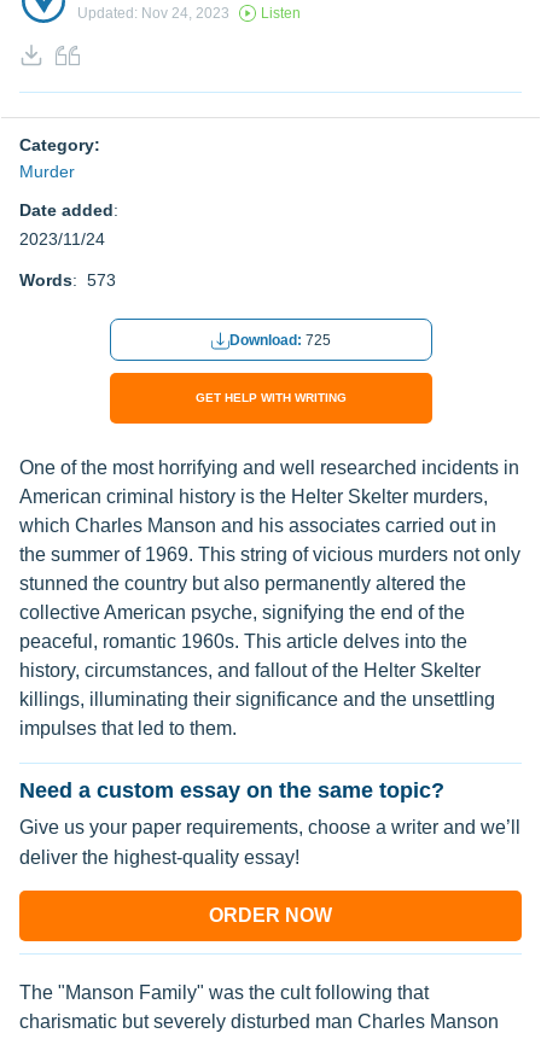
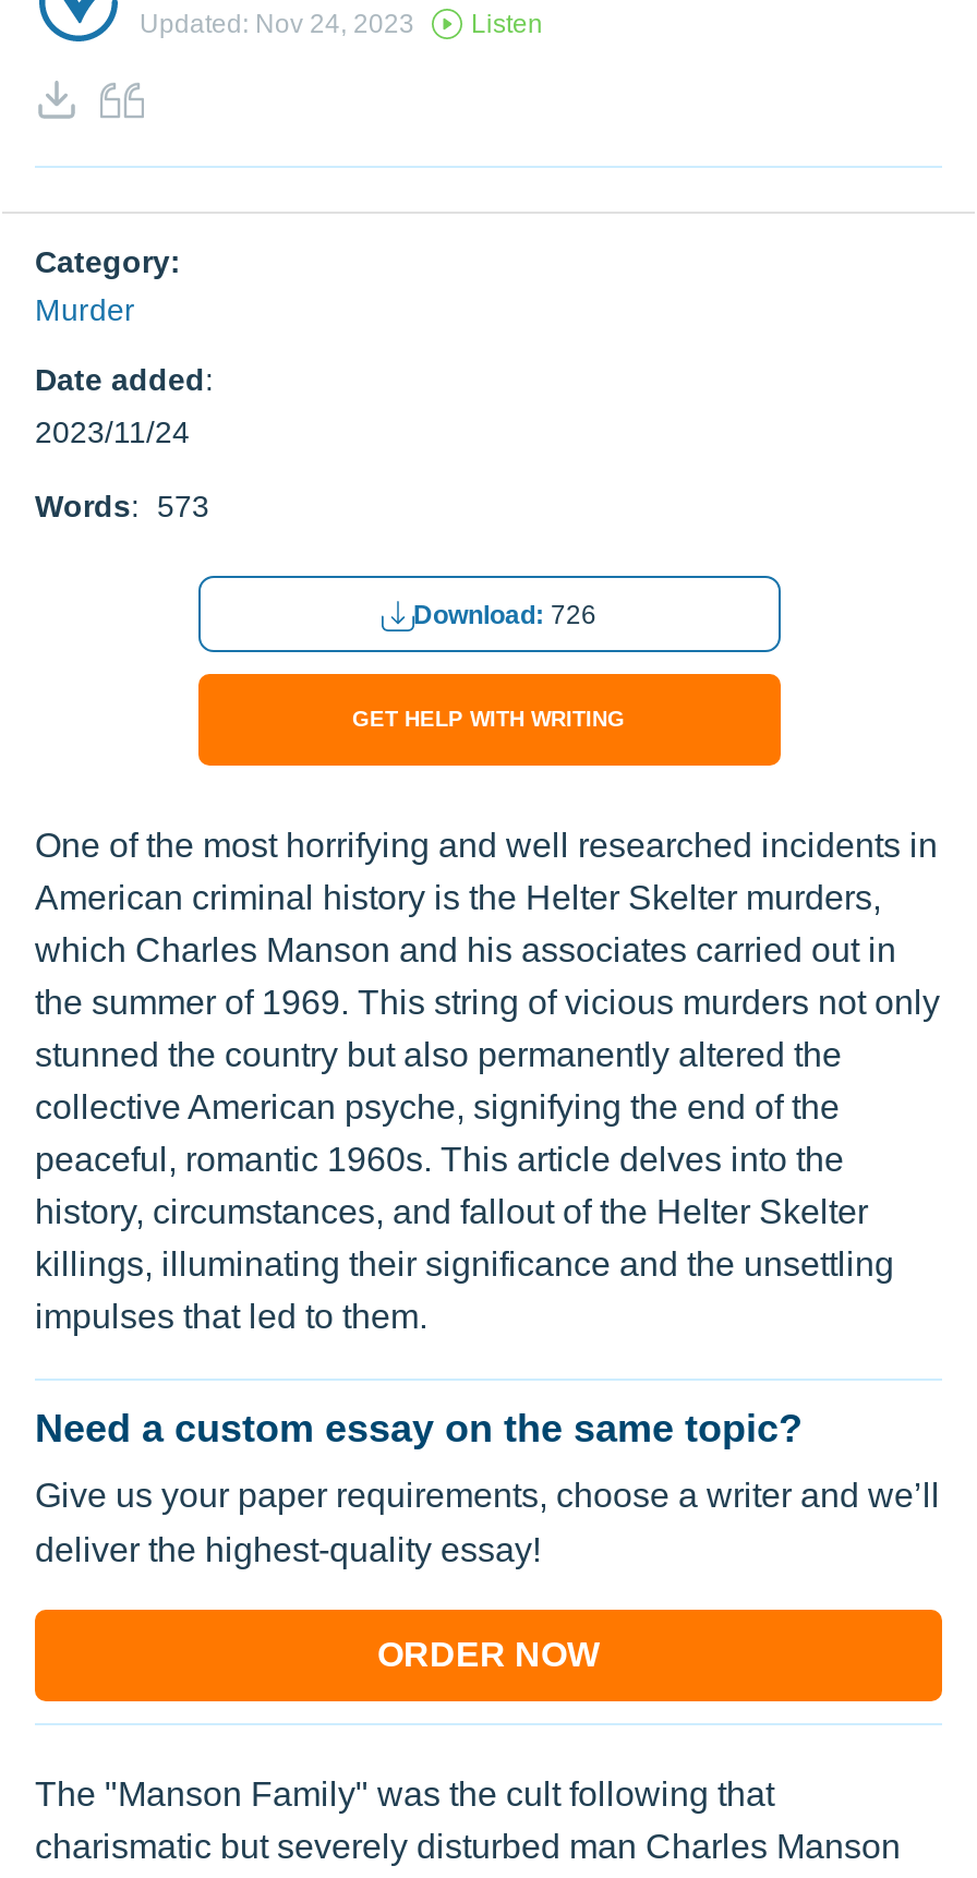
[229,332,330,349] Download: 725 -> [413,600,596,631] Download: 726

